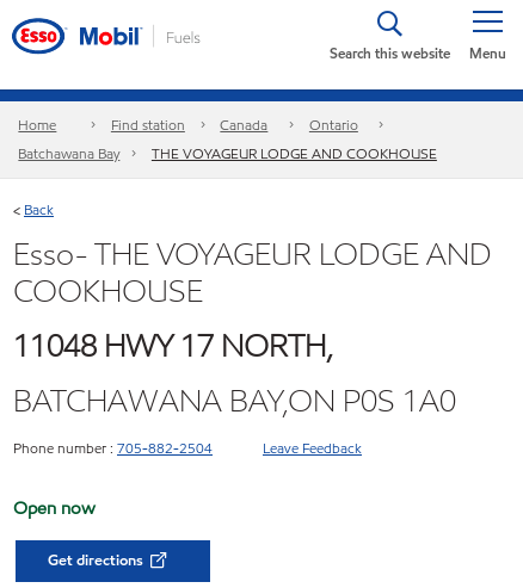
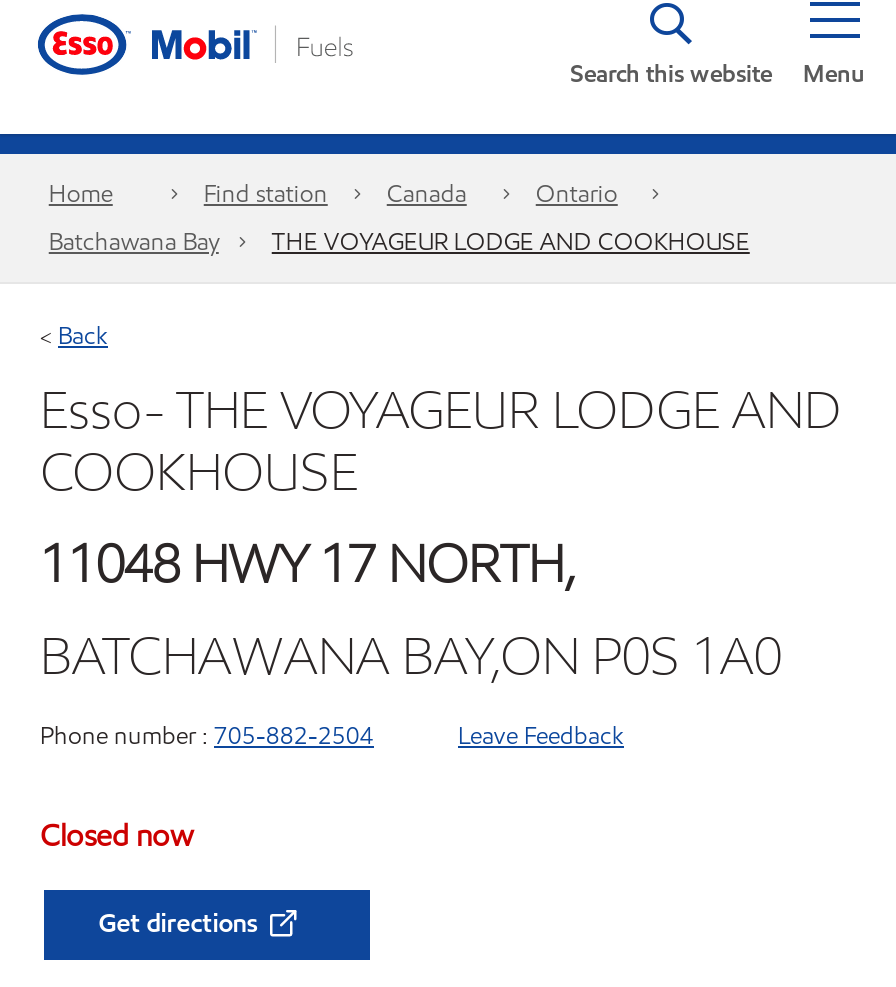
[13,496,96,519] Open now -> [40,815,194,855] Closed now

